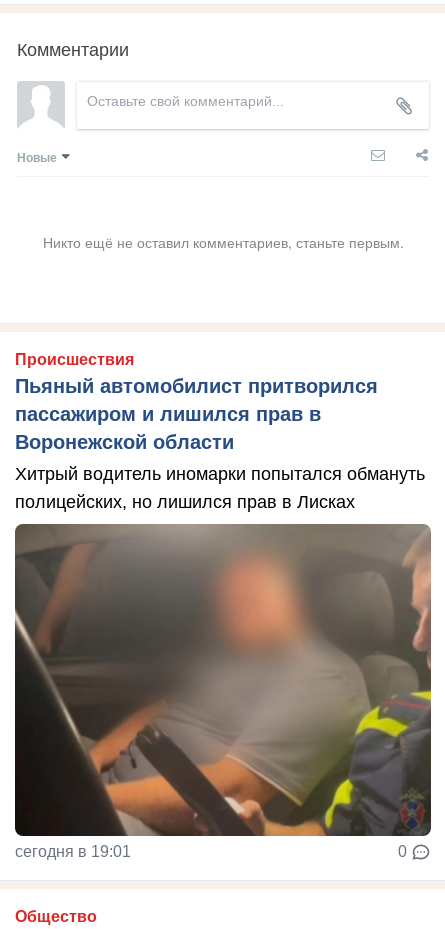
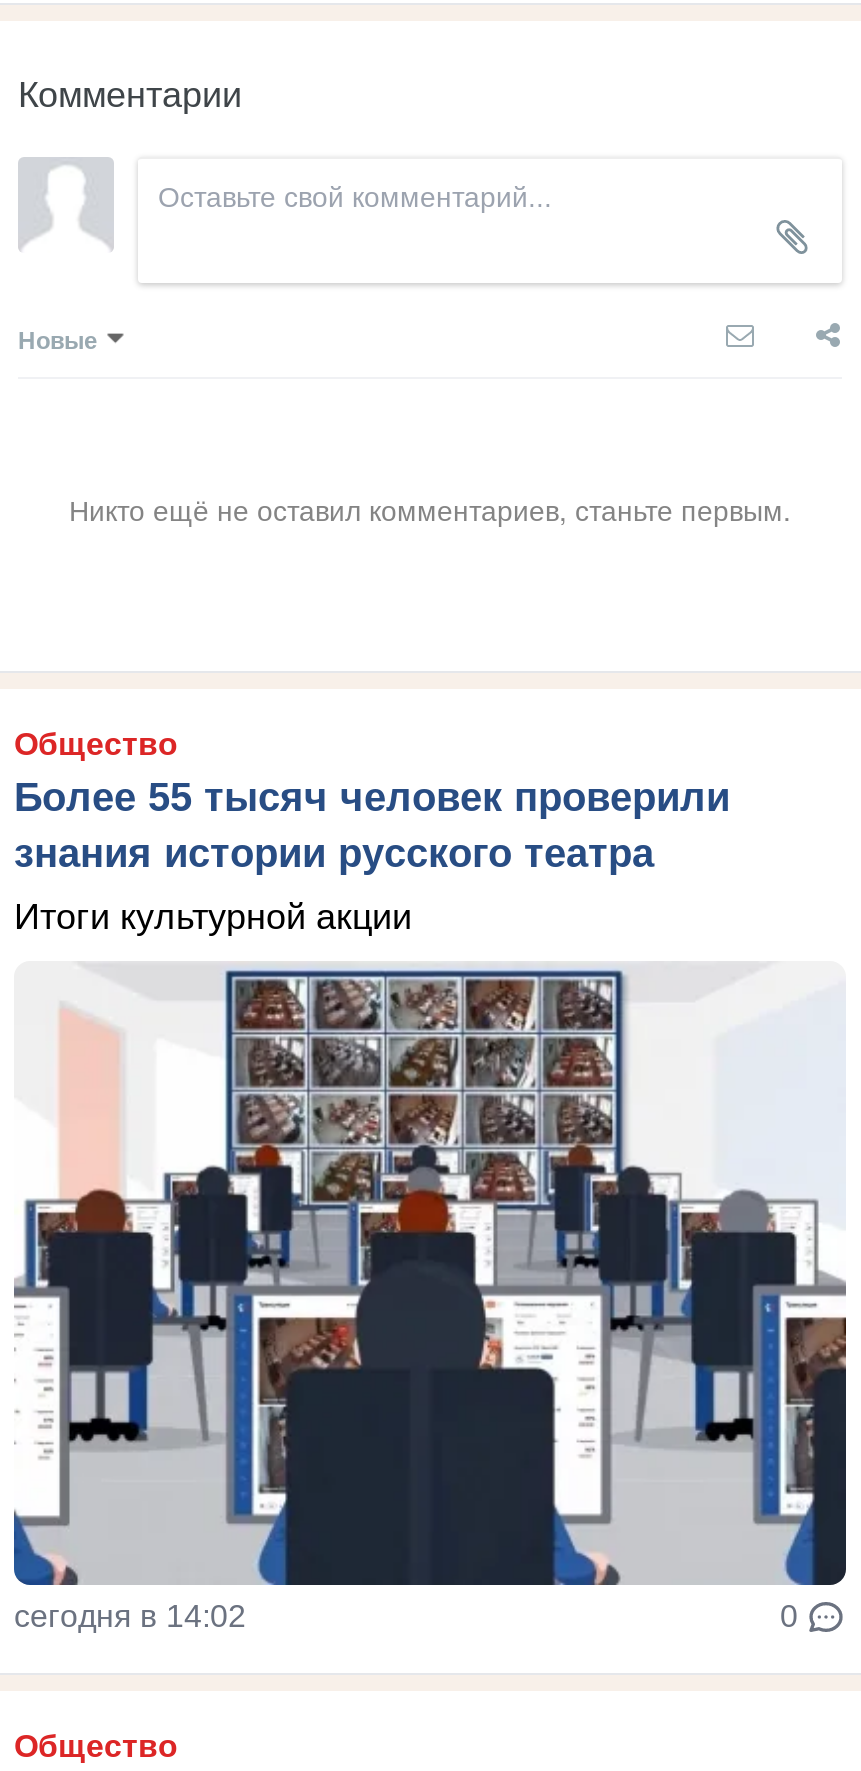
[15,351,378,453] Происшествия | Пьяный автомобилист притворился | пассажиром и лишился прав в | Воронежской области -> [14,728,730,876] Общество | Более 55 тысяч человек проверили | знания истории русского театра
[15,464,425,512] Хитрый водитель иномарки попытался обмануть | полицейских, но лишился прав в Лисках -> [14,898,412,938] Итоги культурной акции
[14,523,432,860] [image] | сегодня в 19:01 -> [12,1039,846,1634] [image] | сегодня в 14:02

